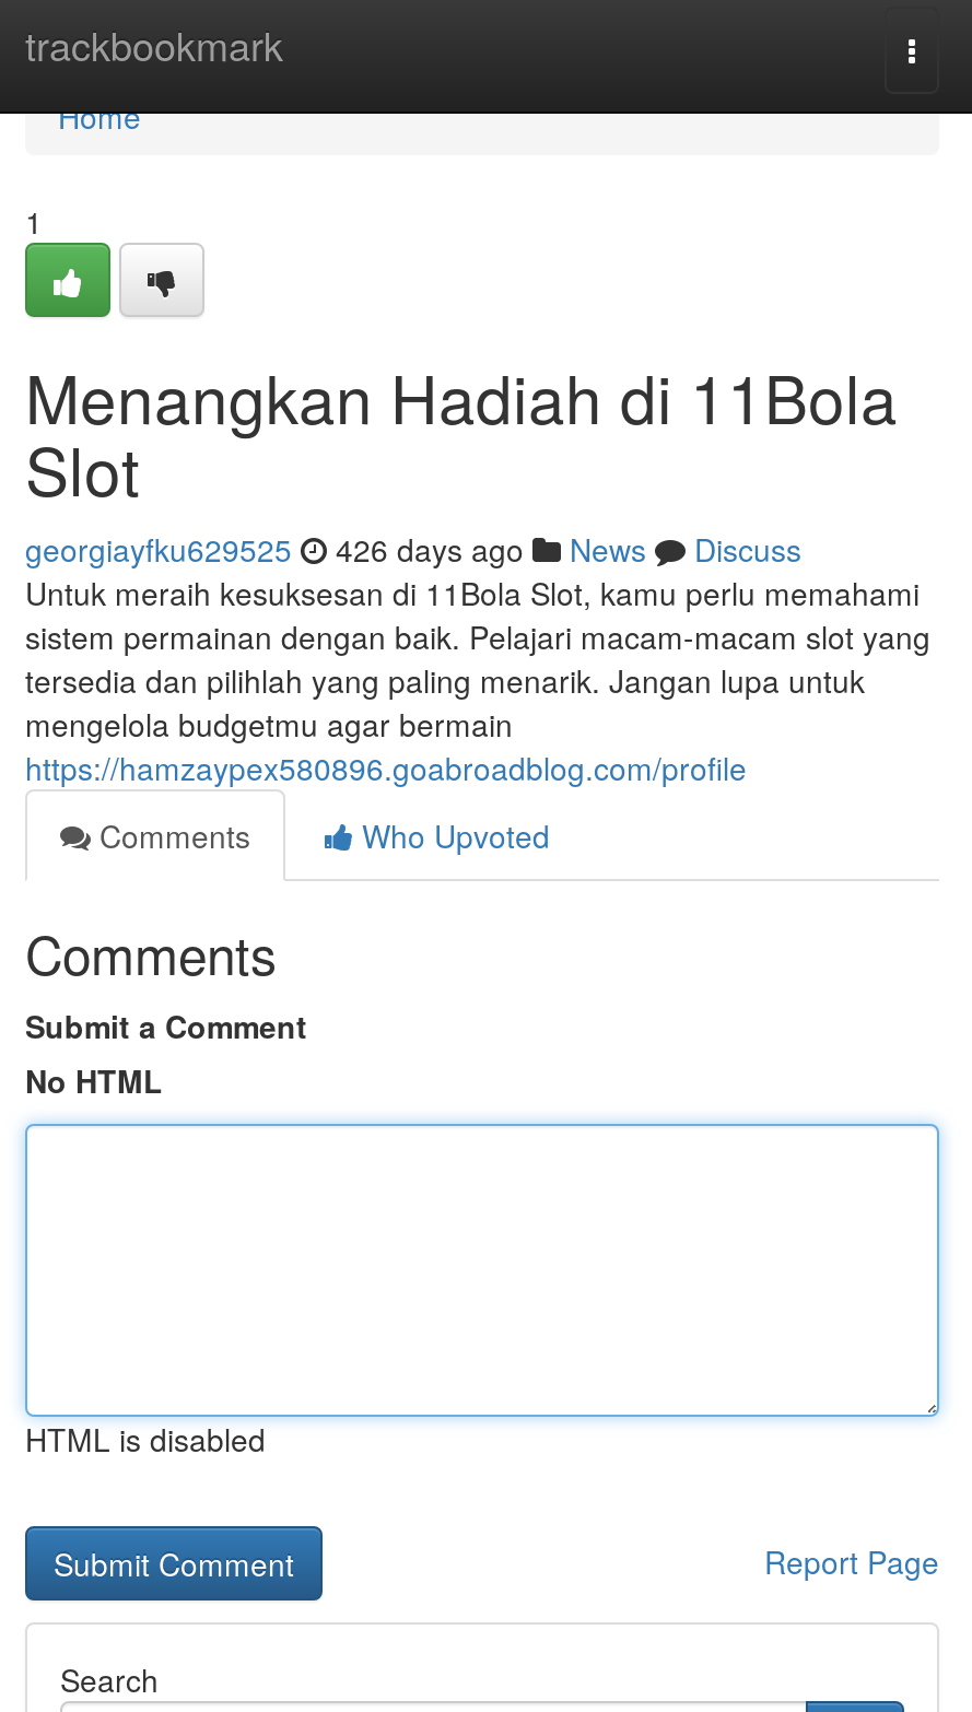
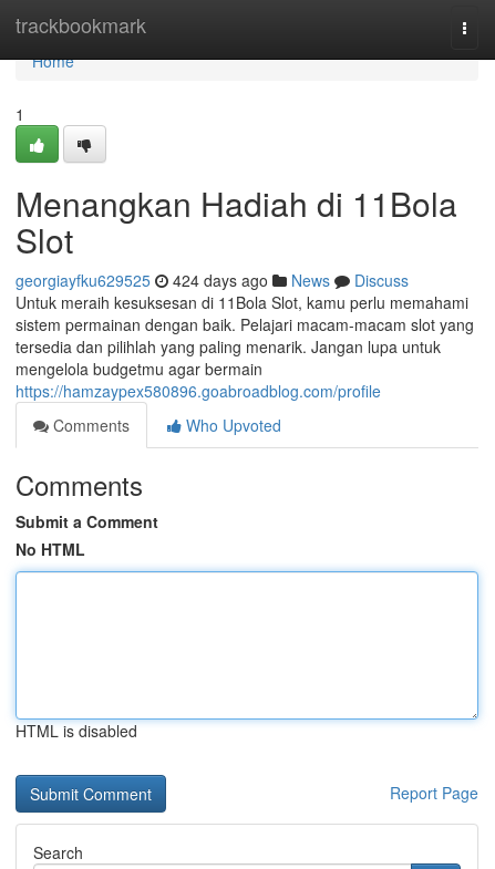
[25,527,801,571] georgiayfku629525 426 days ago News Discuss -> [16,269,409,291] georgiayfku629525 424 days ago News Discuss

